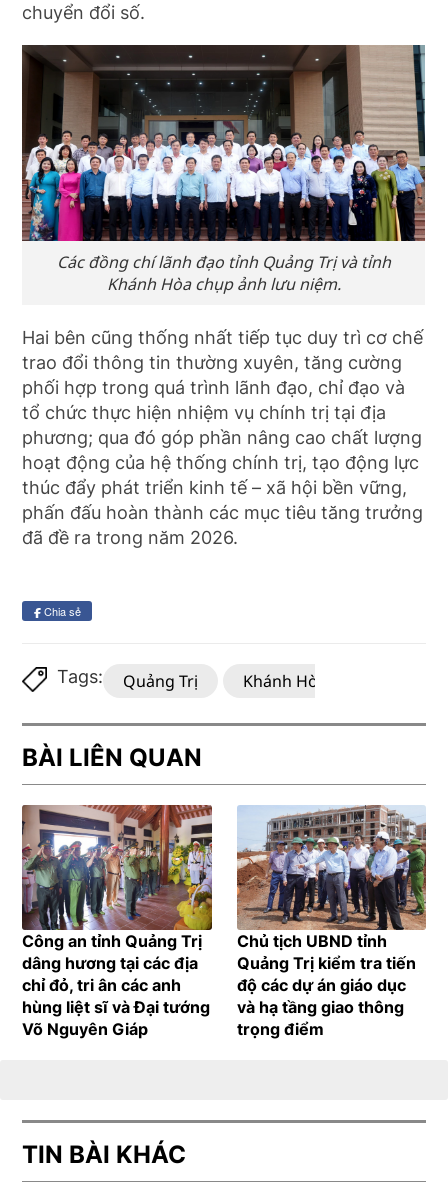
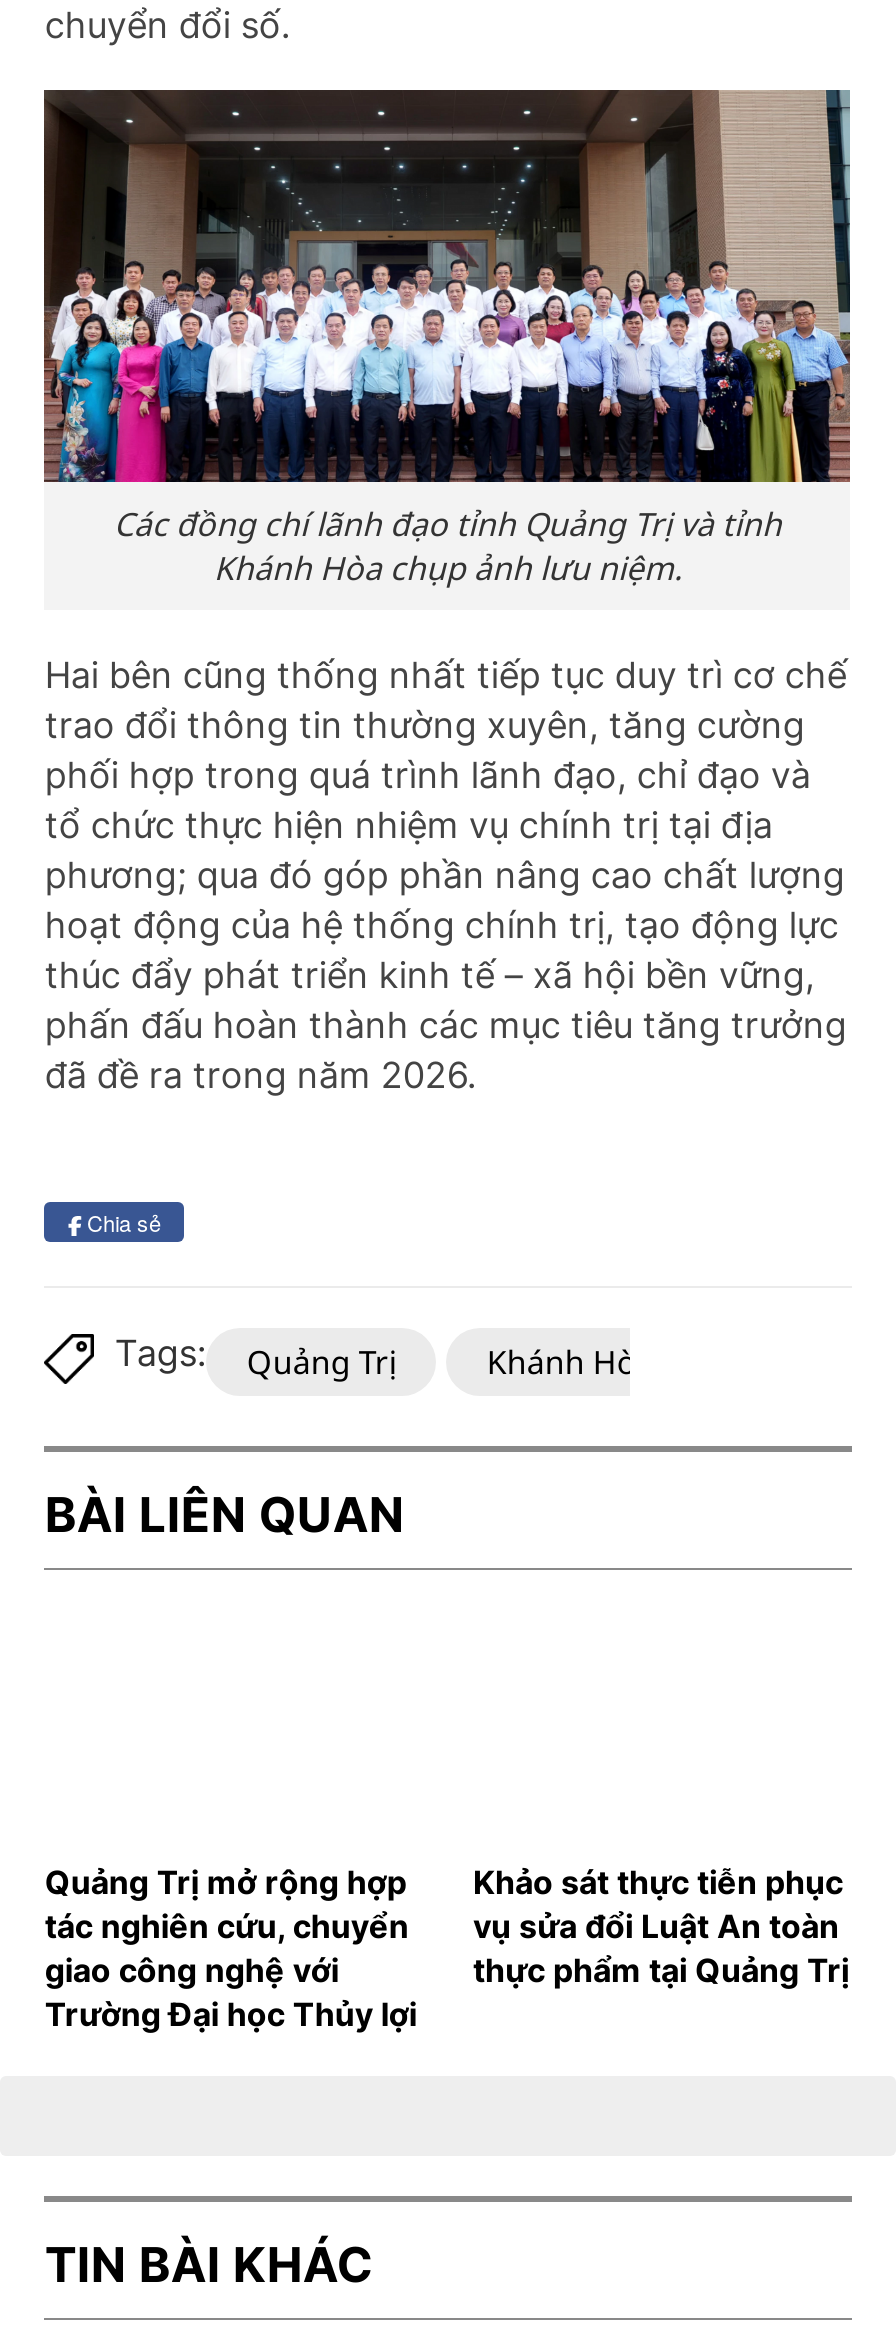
[21,804,213,923] [image] -> none
[236,805,427,923] [image] -> none
[22,931,210,1039] Công an tỉnh Quảng Trị | dâng hương tại các địa | chỉ đỏ, tri ân các anh | hùng liệt sĩ và Đại tướng | Võ Nguyên Giáp -> [45,1861,417,2033] Quảng Trị mở rộng hợp | tác nghiên cứu, chuyển | giao công nghệ với | Trường Đại học Thủy lợi
[236,931,415,1039] Chủ tịch UBND tỉnh | Quảng Trị kiểm tra tiến | độ các dự án giáo dục | và hạ tầng giao thông | trọng điểm -> [473,1861,849,1989] Khảo sát thực tiễn phục | vụ sửa đổi Luật An toàn | thực phẩm tại Quảng Trị

